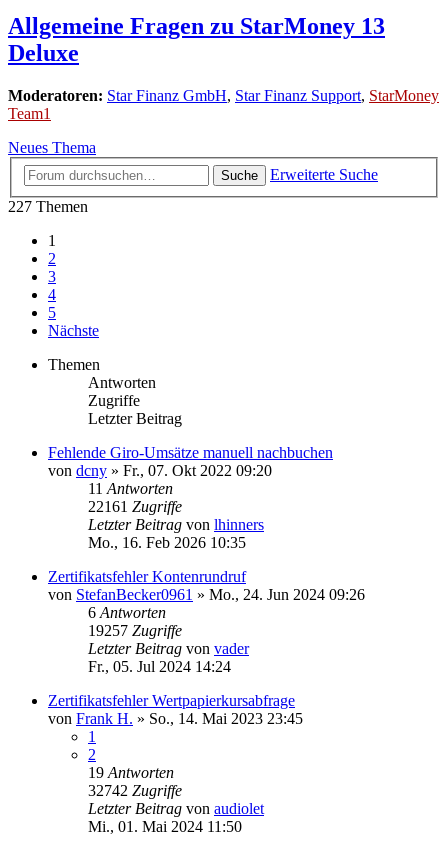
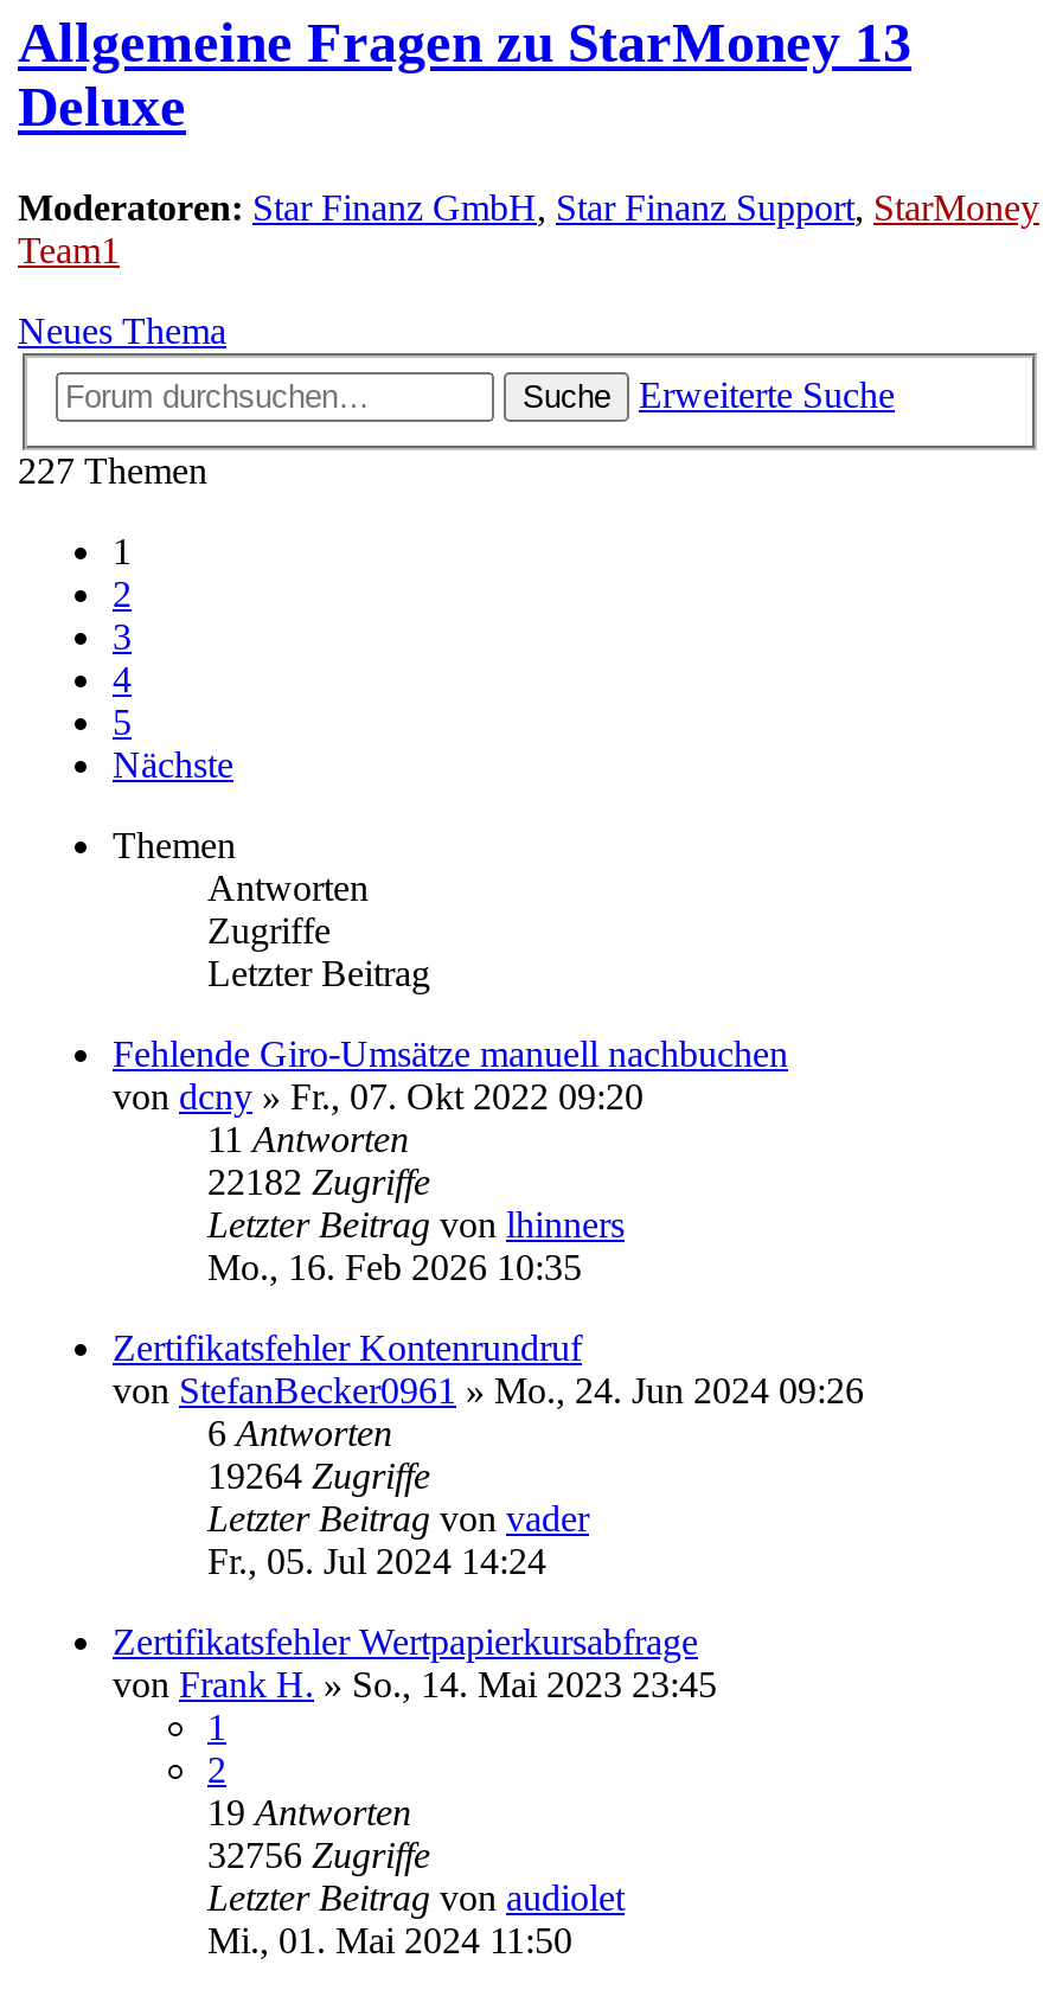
[88,498,182,515] 22161 Zugriffe -> [207,1161,430,1202] 22182 Zugriffe
[88,622,182,639] 19257 Zugriffe -> [207,1455,430,1496] 19264 Zugriffe
[88,782,182,799] 32742 Zugriffe -> [207,1834,430,1875] 32756 Zugriffe

